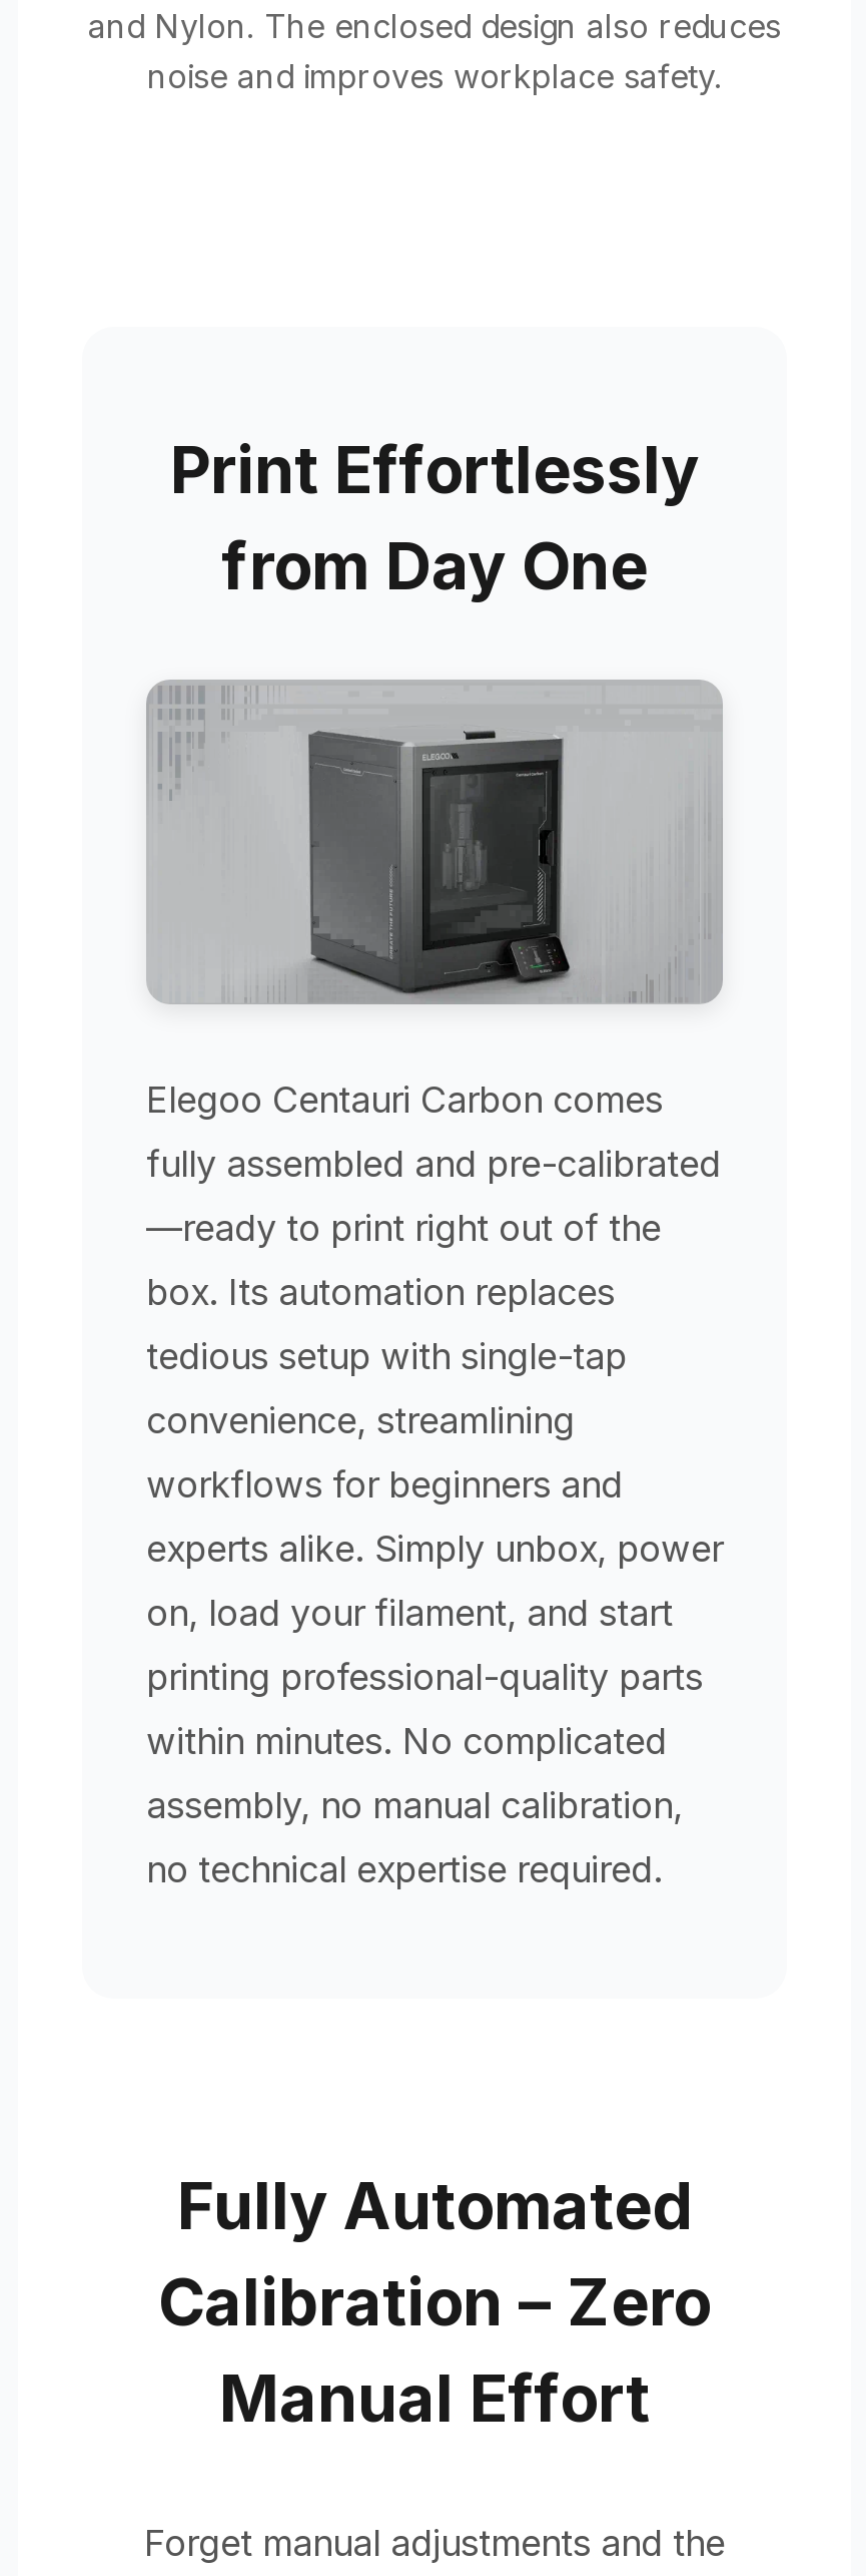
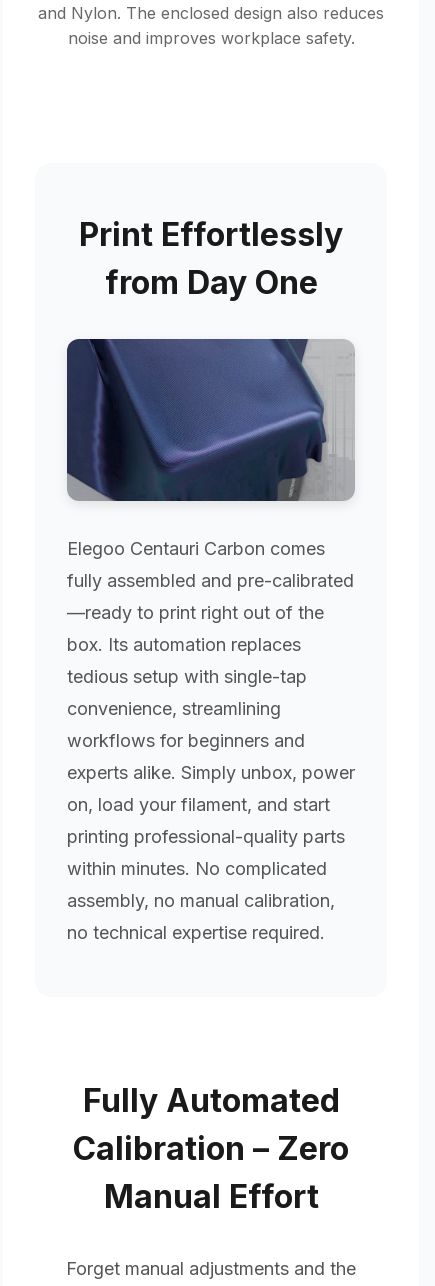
[148,682,667,1002] [image] -> [67,339,328,501] [image]

